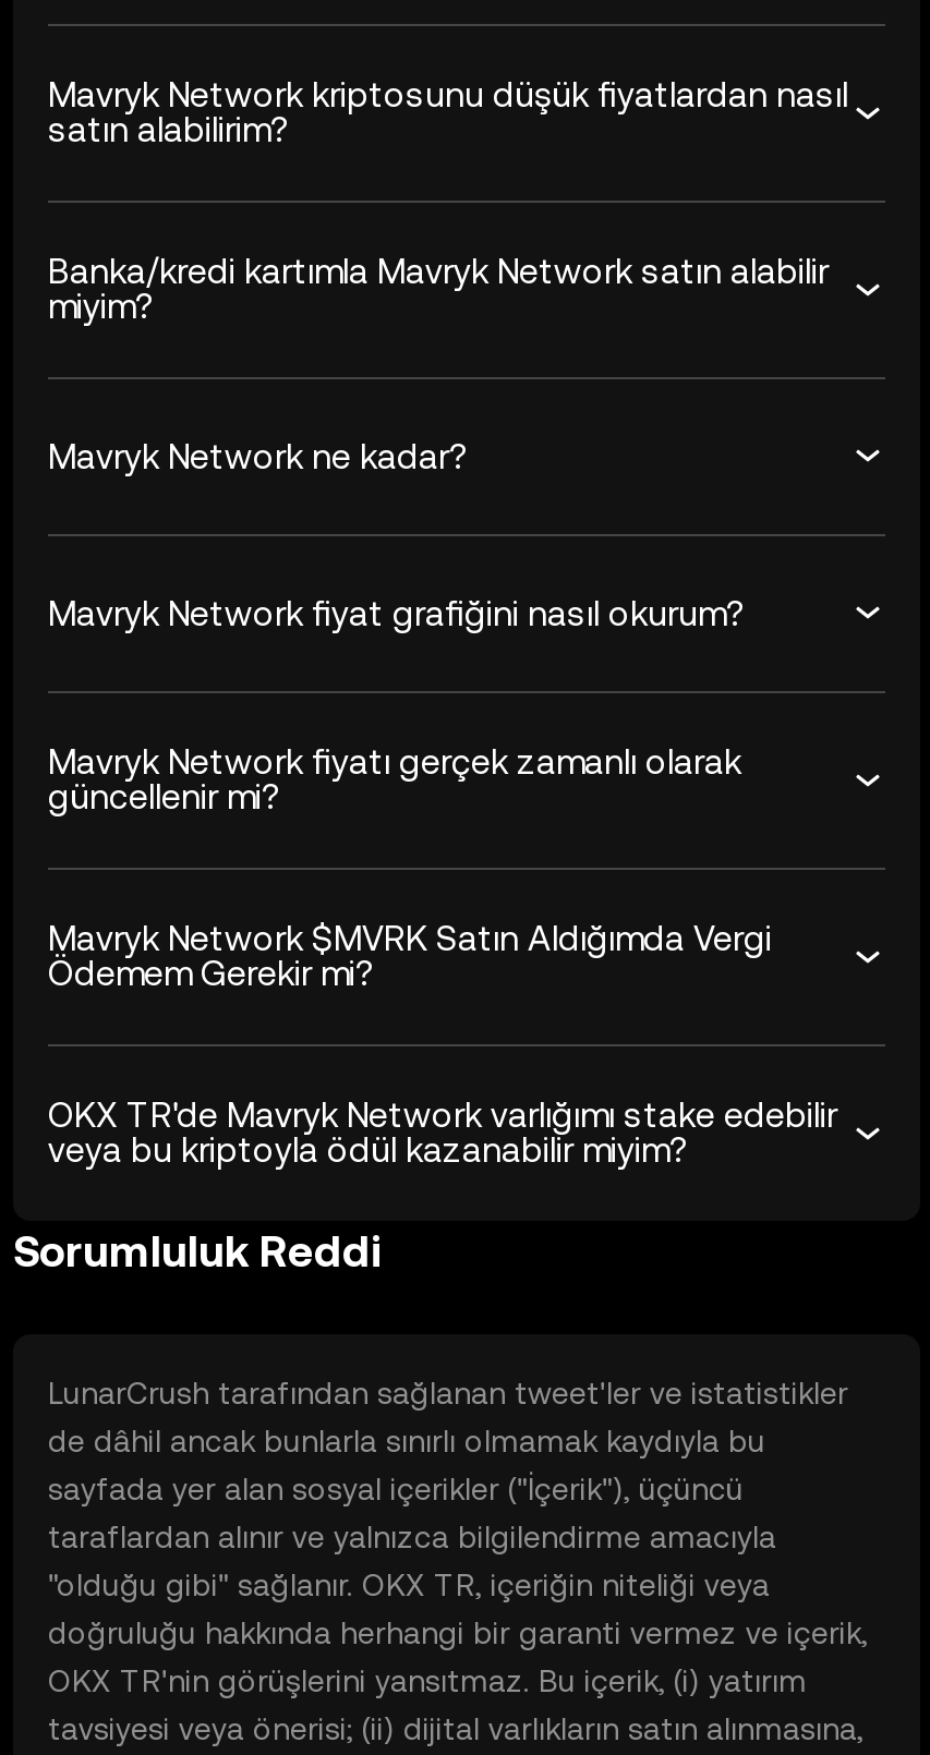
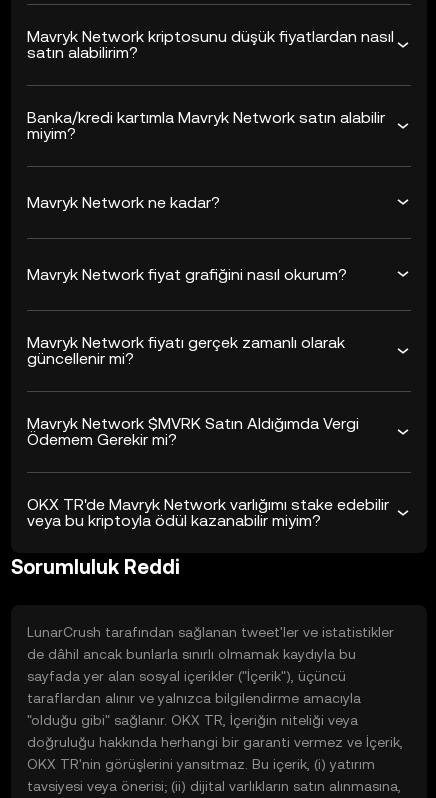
[48,1568,770,1602] "olduğu gibi" sağlanır. OKX TR, içeriğin niteliği veya -> [27,712,358,728] "olduğu gibi" sağlanır. OKX TR, İçeriğin niteliği veya
[48,1615,868,1650] doğruluğu hakkında herhangi bir garanti vermez ve içerik, -> [27,734,403,750] doğruluğu hakkında herhangi bir garanti vermez ve İçerik,

